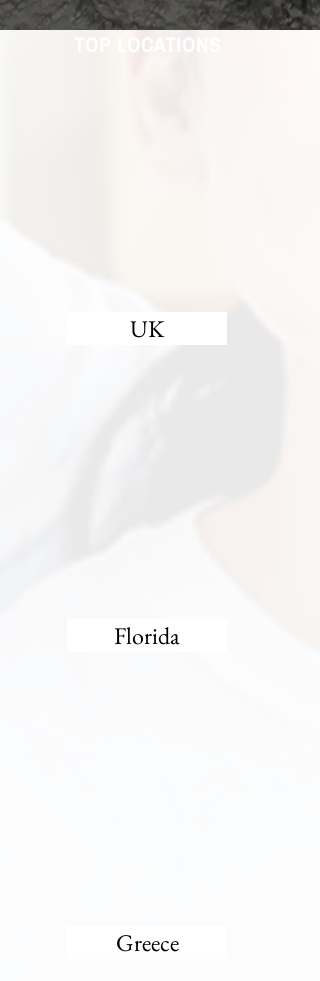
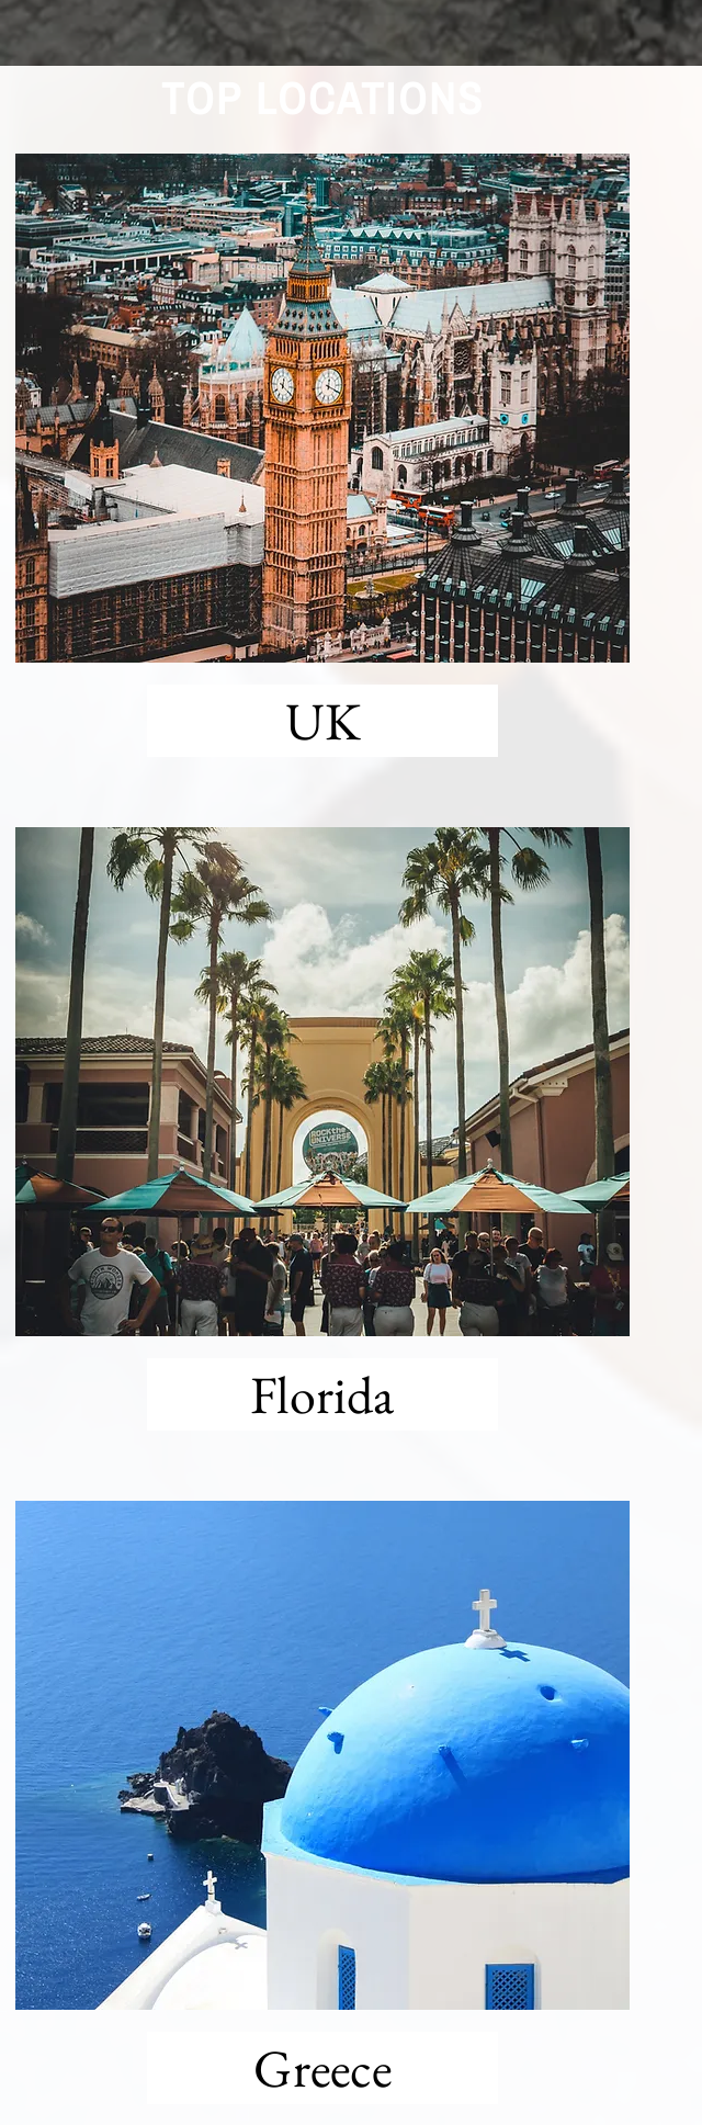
none -> [13,151,632,665] [image]
none -> [13,825,632,1338] [image]
none -> [13,1499,632,2012] [image]

